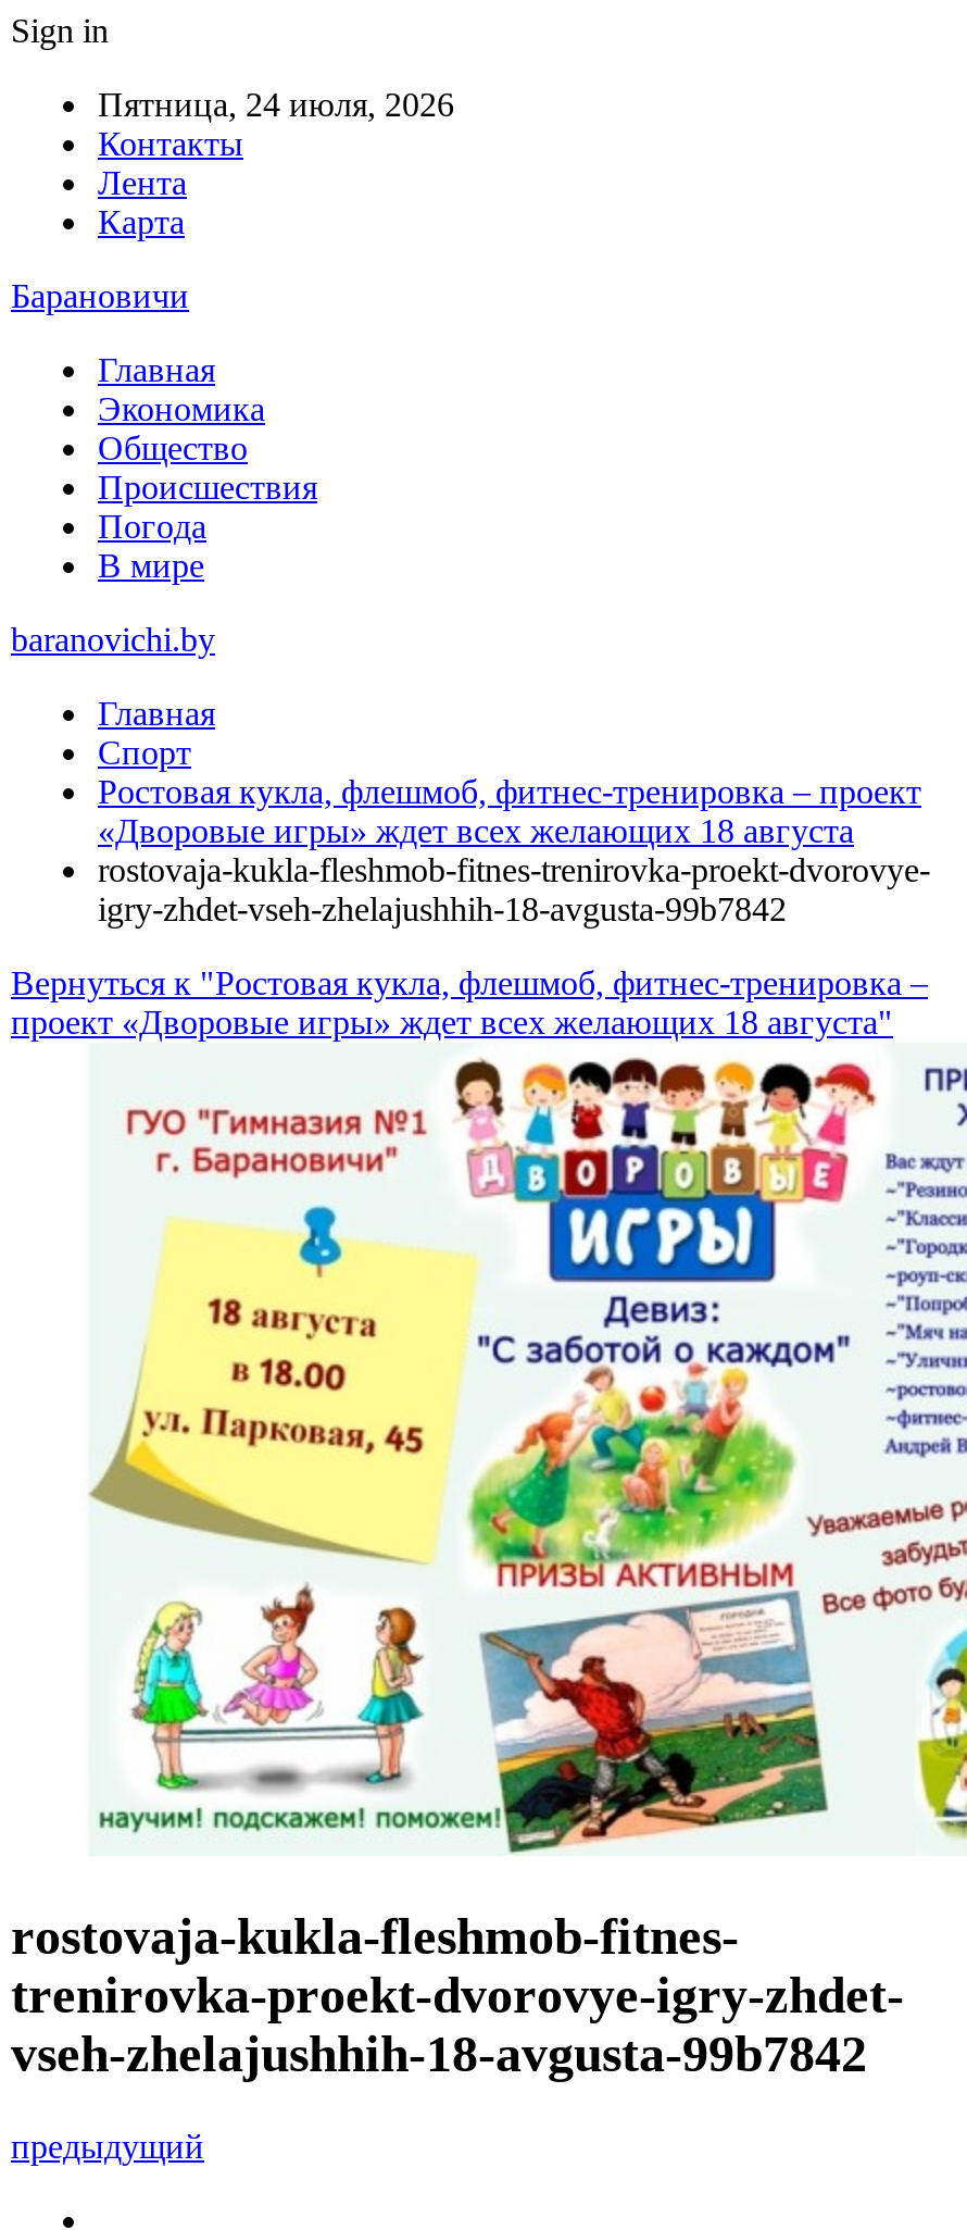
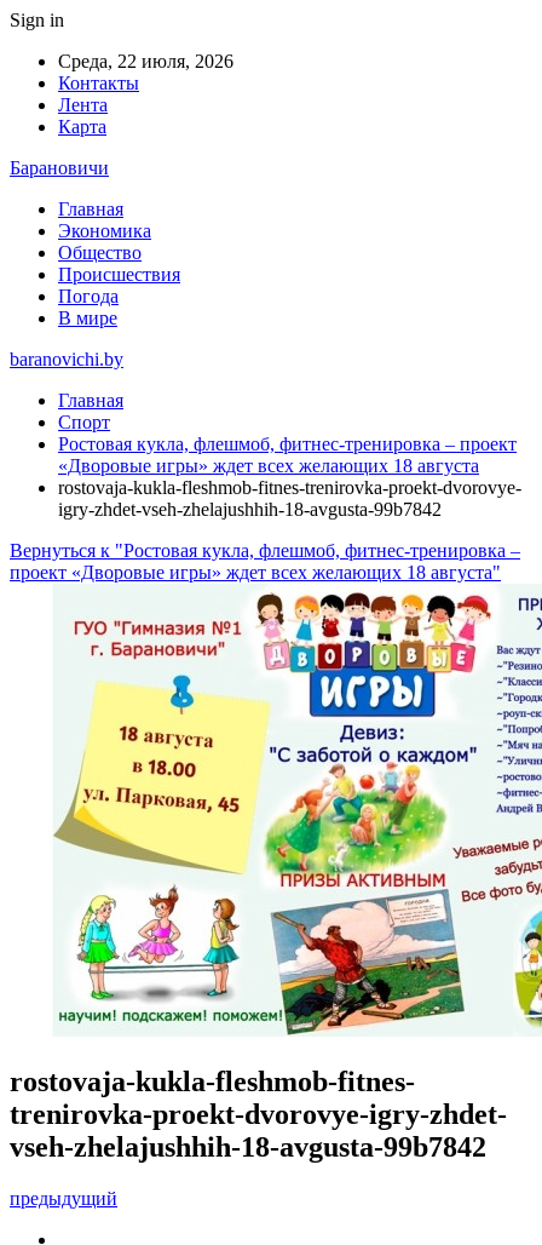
[98,86,454,123] Пятница, 24 июля, 2026 -> [58,51,233,71] Среда, 22 июля, 2026

